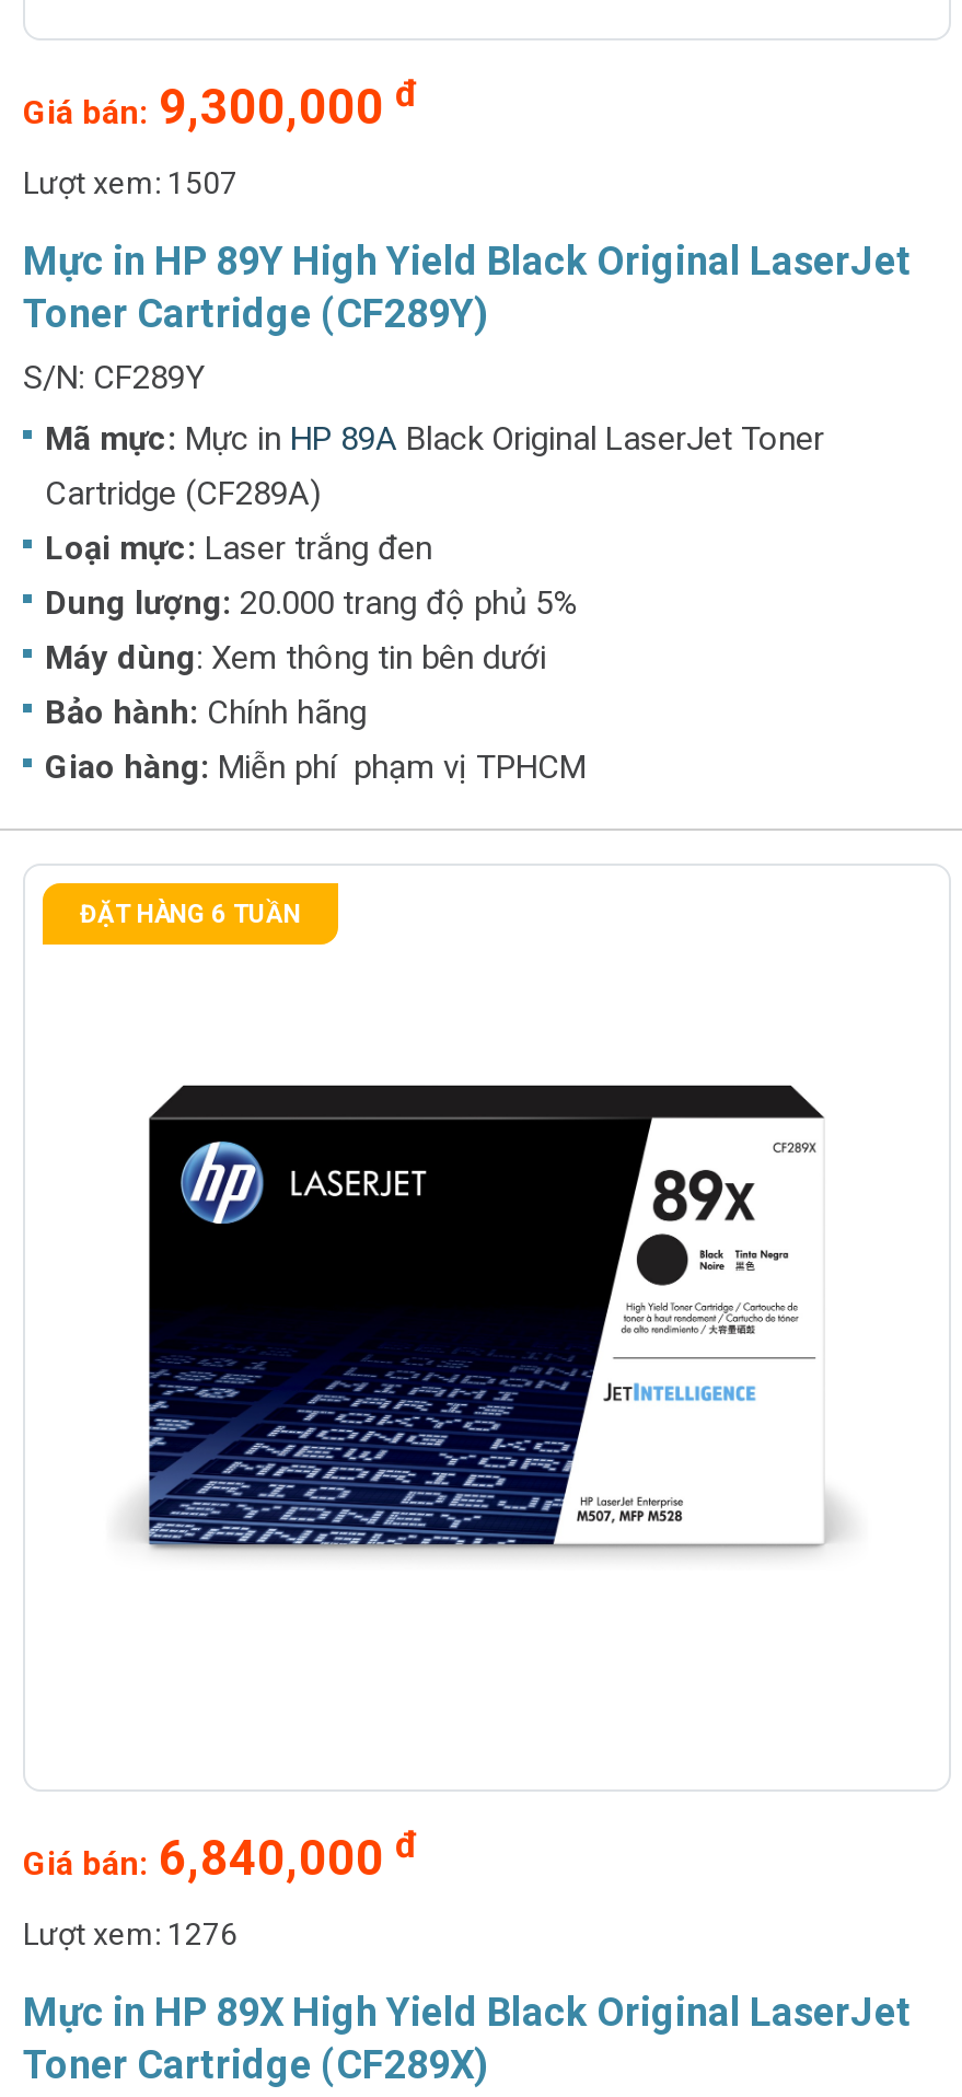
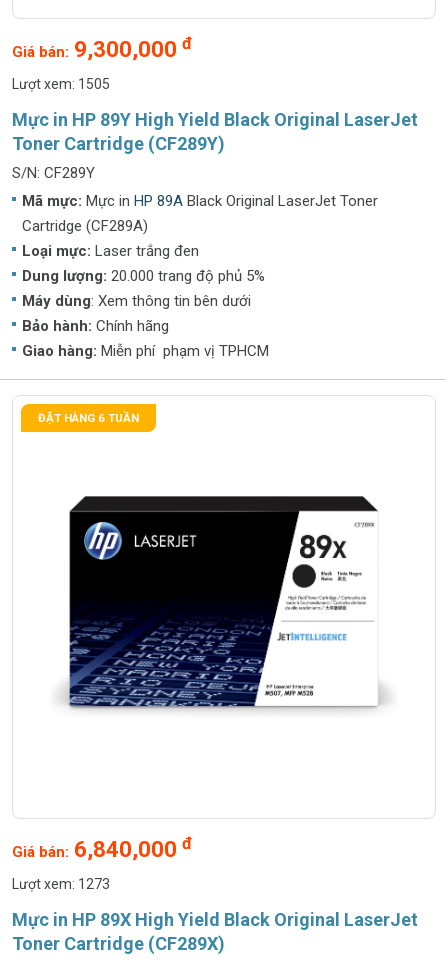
[23,165,237,200] Lượt xem: 1507 -> [12,76,110,92] Lượt xem: 1505
[23,1916,237,1951] Lượt xem: 1276 -> [12,876,110,892] Lượt xem: 1273

